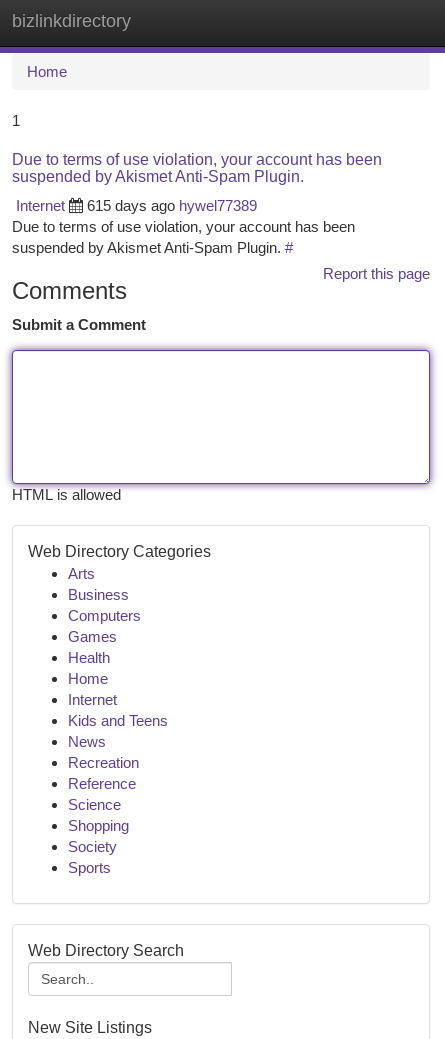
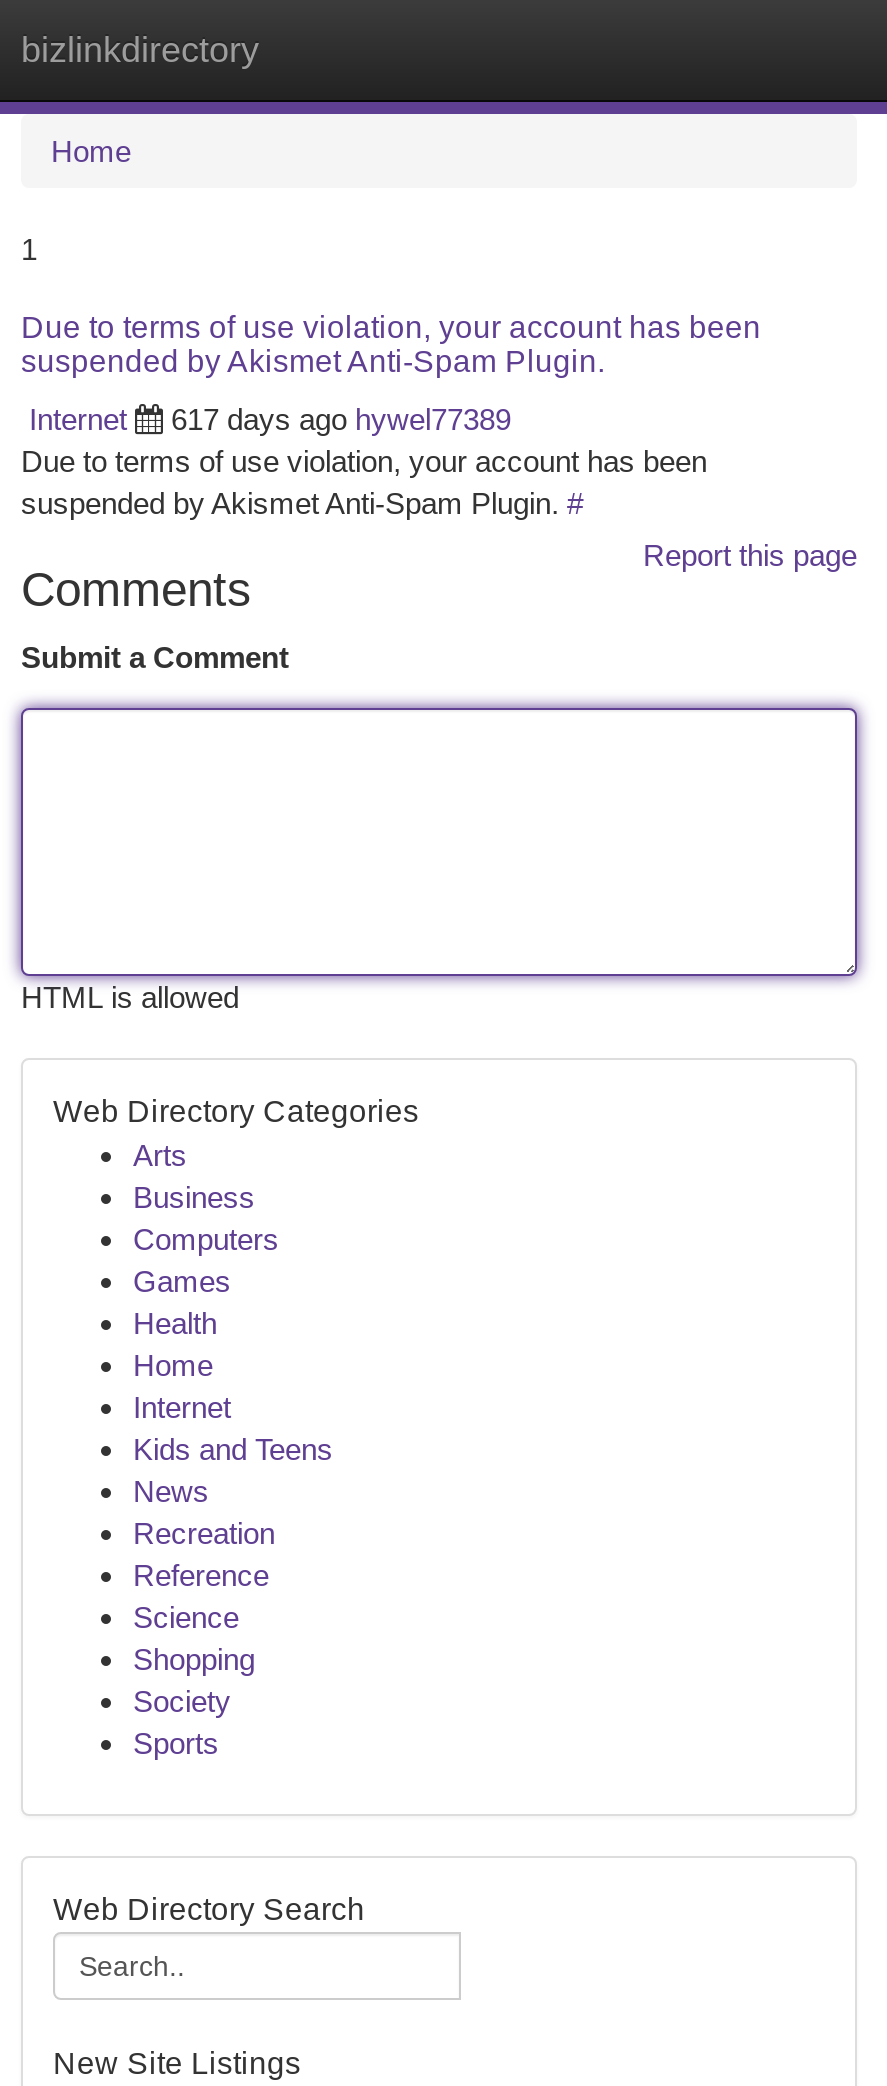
[87,197,257,214] 615 days ago hywel77389 -> [171,402,511,436] 617 days ago hywel77389

